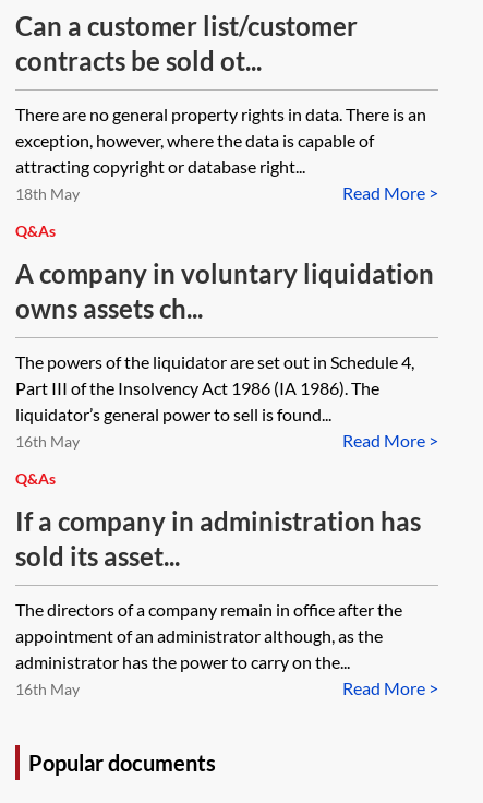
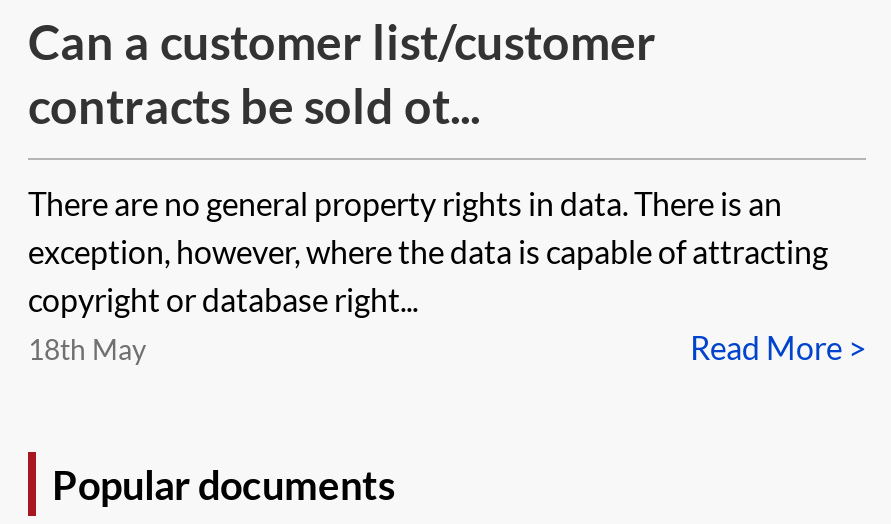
[15,222,438,698] Q&As | A company in voluntary liquidation | owns assets ch... | The powers of the liquidator are set out in Schedule 4, | Part III of the Insolvency Act 1986 (IA 1986). The | liquidator’s general power to sell is found... | Read More > | 16th May | Q&As | If a company in administration has | sold its asset... | The directors of a company remain in office after the | appointment of an administrator although, as the | administrator has the power to carry on the... | Read More > | 16th May -> none

